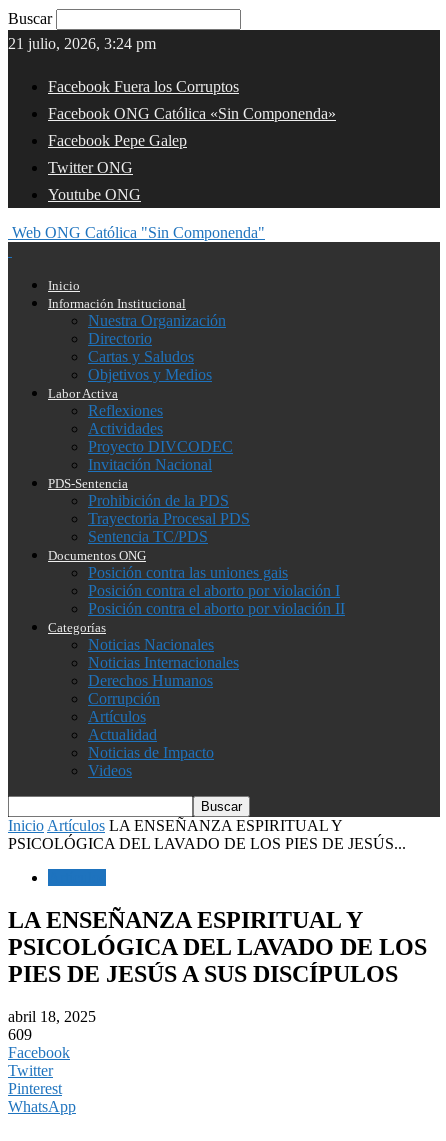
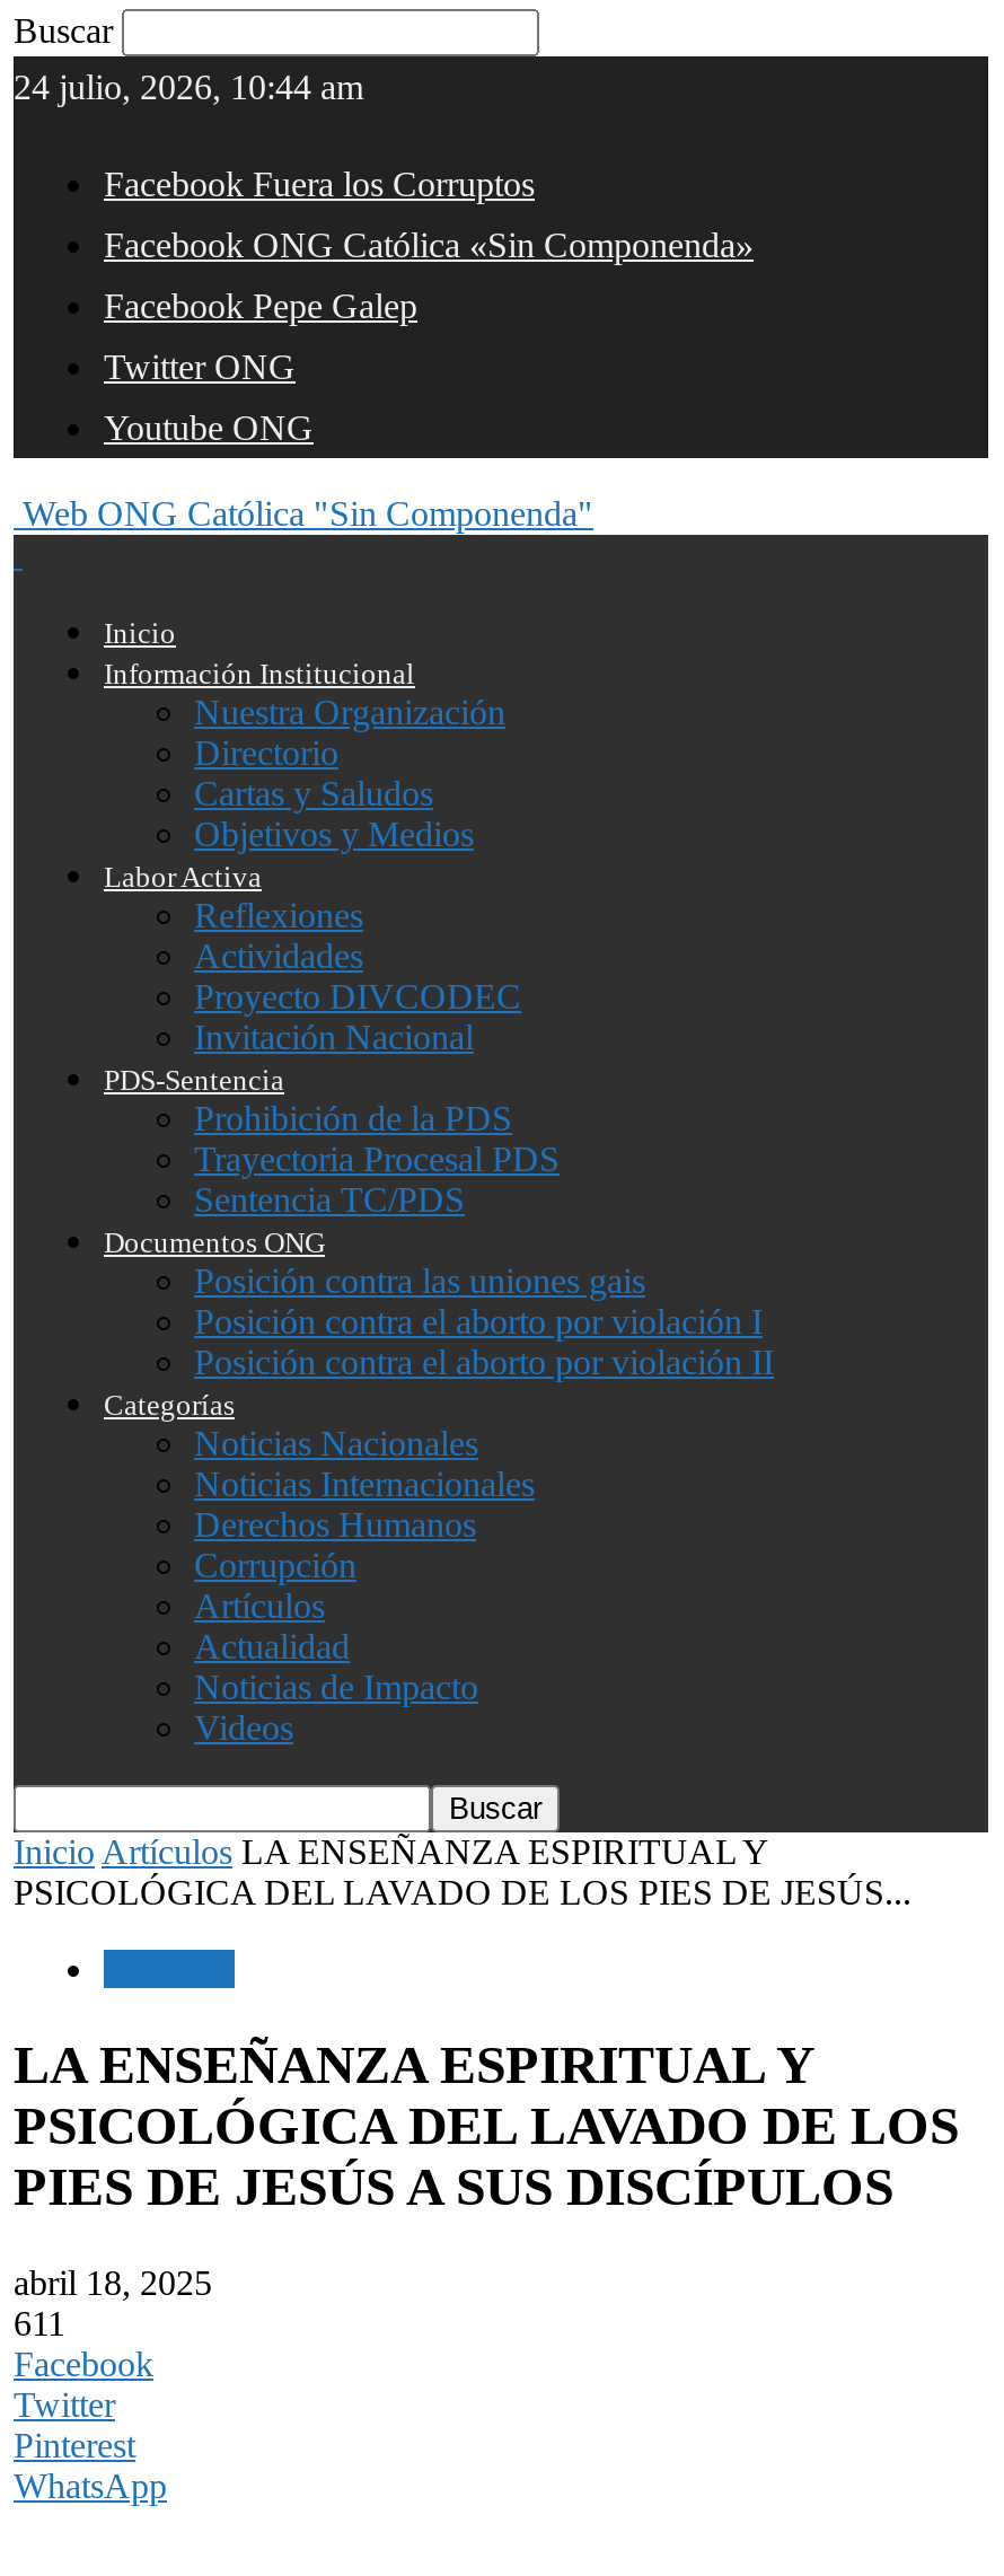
[8,35,156,52] 21 julio, 2026, 3:24 pm -> [14,68,363,106] 24 julio, 2026, 10:44 am
[8,1026,32,1043] 609 -> [14,2304,65,2342] 611

